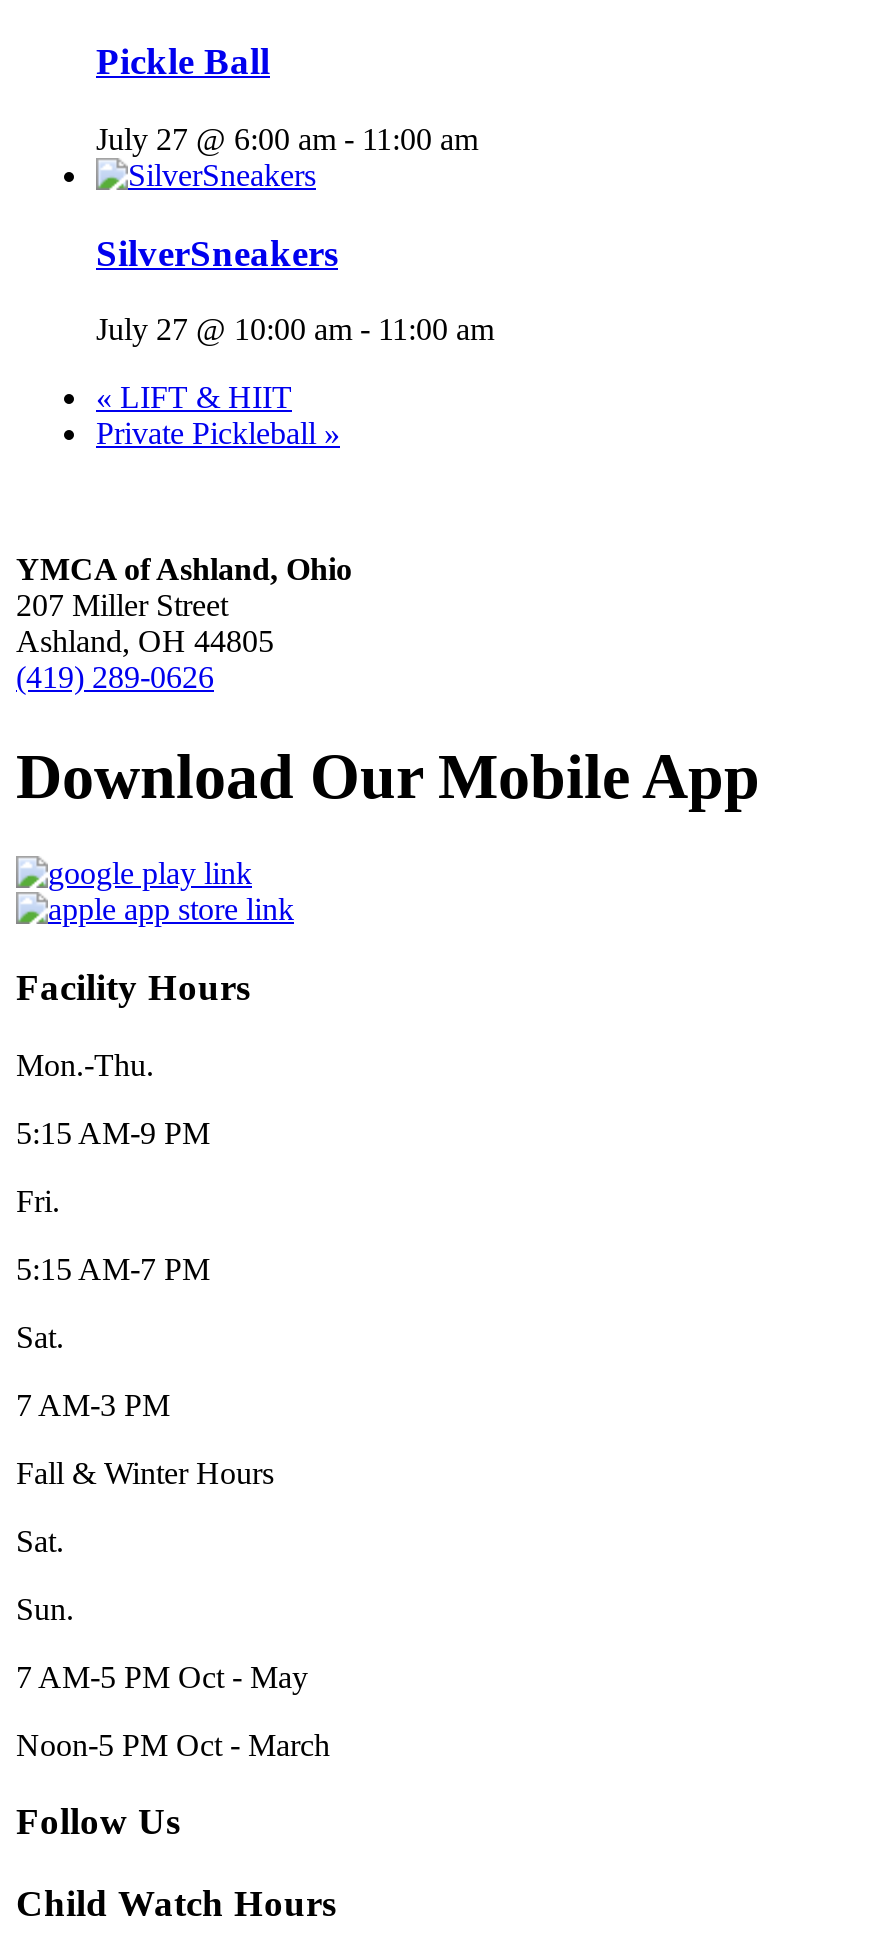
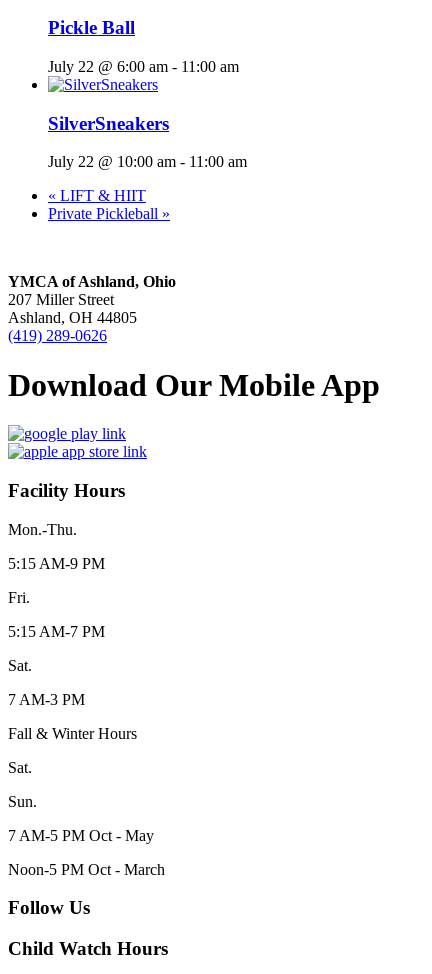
[96,122,478,156] July 27 @ 6:00 am - 11:00 am -> [48,58,239,75] July 22 @ 6:00 am - 11:00 am
[96,313,494,347] July 27 @ 10:00 am - 11:00 am -> [48,153,247,170] July 22 @ 10:00 am - 11:00 am

